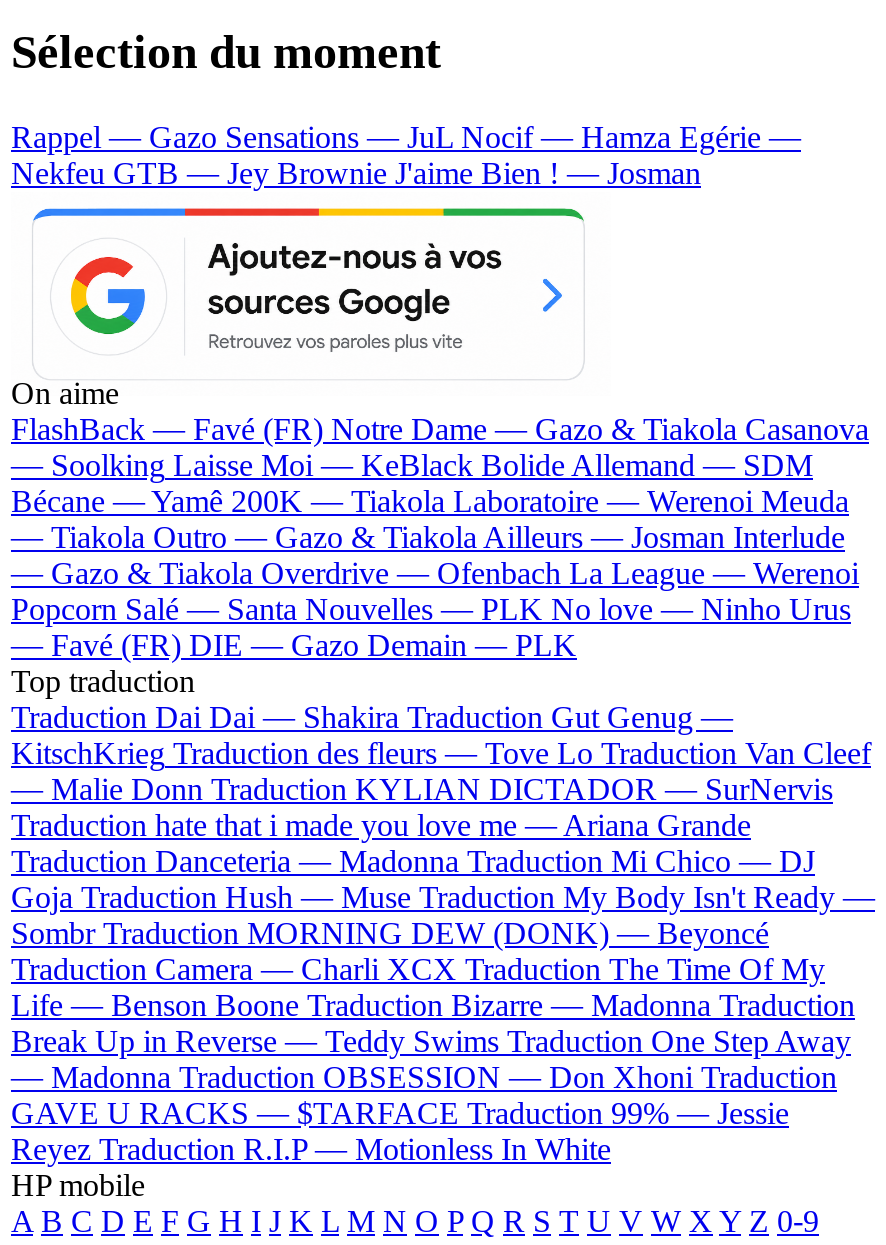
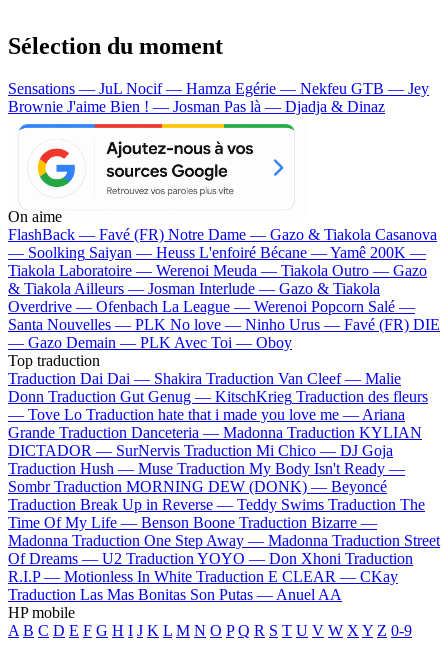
[11,119,801,189] Rappel — Gazo Sensations — JuL Nocif — Hamza Egérie — | Nekfeu GTB — Jey Brownie J'aime Bien ! — Josman -> [8,79,429,114] Sensations — JuL Nocif — Hamza Egérie — Nekfeu GTB — Jey | Brownie J'aime Bien ! — Josman Pas là — Djadja & Dinaz
[11,447,859,661] — Soolking Laisse Moi — KeBlack Bolide Allemand — SDM | Bécane — Yamê 200K — Tiakola Laboratoire — Werenoi Meuda | — Tiakola Outro — Gazo & Tiakola Ailleurs — Josman Interlude | — Gazo & Tiakola Overdrive — Ofenbach La League — Werenoi | Popcorn Salé — Santa Nouvelles — PLK No love — Ninho Urus | —Favé (FR) DIE — Gazo Demain — PLK -> [8,243,440,350] — Soolking Saiyan — Heuss L'enfoiré Bécane — Yamê 200K — | Tiakola Laboratoire — Werenoi Meuda — Tiakola Outro — Gazo | & Tiakola Ailleurs — Josman Interlude — Gazo & Tiakola | Overdrive — Ofenbach La League — Werenoi Popcorn Salé — | Santa Nouvelles — PLK No love — Ninho Urus — Favé (FR) DIE | — Gazo Demain — PLK Avec Toi — Oboy
[11,699,875,913] Traduction Dai Dai — Shakira Traduction Gut Genug — | KitschKrieg Traduction des fleurs — Tove Lo Traduction Van Cleef | — Malie Donn Traduction KYLIAN DICTADOR — SurNervis | Traduction hate that i made you love me — Ariana Grande | Traduction Danceteria — Madonna Traduction Mi Chico — DJ | Goja Traduction Hush — Muse Traduction My Body Isn't Ready — -> [8,369,428,476] Traduction Dai Dai — Shakira Traduction Van Cleef — Malie | Donn Traduction Gut Genug — KitschKrieg Traduction des fleurs | — Tove Lo Traduction hate that i made you love me — Ariana | Grande Traduction Danceteria — Madonna Traduction KYLIAN | DICTADOR — SurNervis Traduction Mi Chico — DJ Goja | Traduction Hush — Muse Traduction My Body Isn't Ready —
[11,951,855,1165] Traduction Camera — Charli XCX Traduction The Time Of My | Life — Benson Boone Traduction Bizarre — Madonna Traduction | Break Up in Reverse — Teddy Swims Traduction One Step Away | — Madonna Traduction OBSESSION — Don Xhoni Traduction | GAVE U RACKS — $TARFACE Traduction 99% — Jessie | Reyez Traduction R.I.P — Motionless In White -> [8,495,440,602] Traduction Break Up in Reverse — Teddy Swims Traduction The | Time Of My Life — Benson Boone Traduction Bizarre — | Madonna Traduction One Step Away — Madonna Traduction Street | Of Dreams — U2 Traduction YOYO — Don Xhoni Traduction | R.I.P — Motionless In White Traduction E CLEAR — CKay | Traduction Las Mas Bonitas Son Putas — Anuel AA

